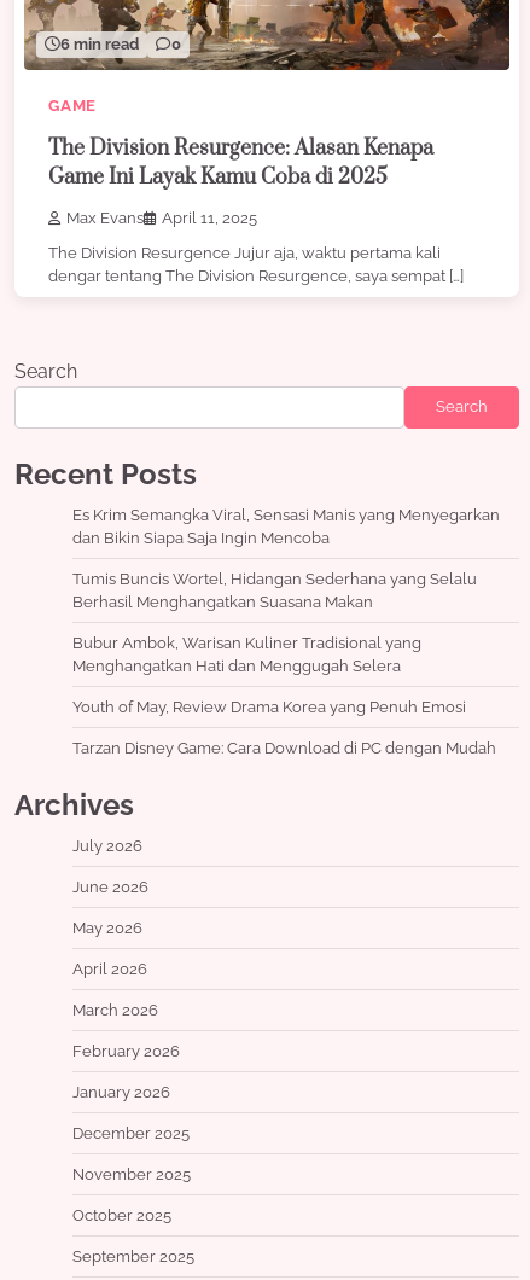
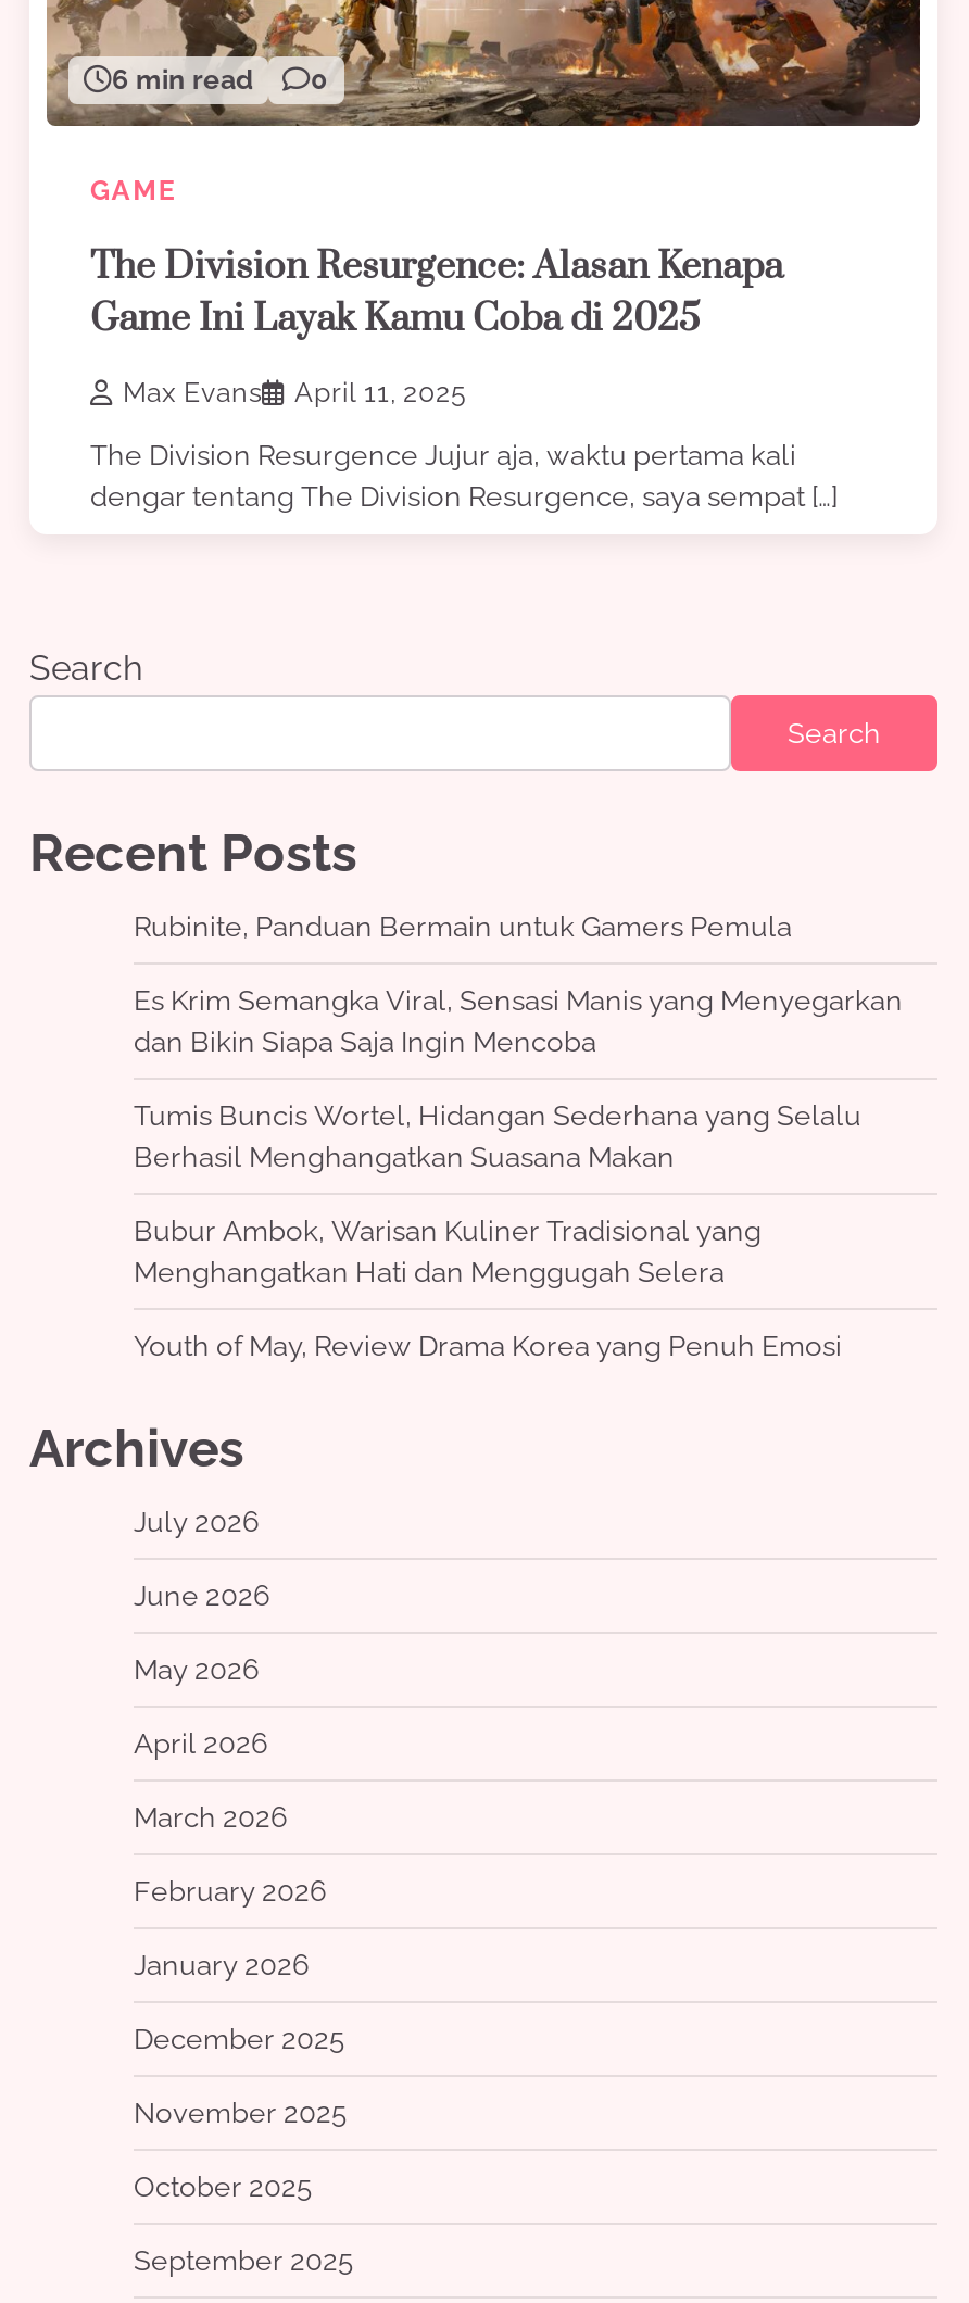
none -> [134,910,792,943] Rubinite, Panduan Bermain untuk Gamers Pemula
moved [72,506,500,716] -> [134,984,903,1362]: Es Krim Semangka Viral, Sensasi Manis yang Menyegarkan | dan Bikin Siapa Saja Ingin Mencoba | Tumis Buncis Wortel, Hidangan Sederhana yang Selalu | Berhasil Menghangatkan Suasana Makan | Bubur Ambok, Warisan Kuliner Tradisional yang | Menghangatkan Hati dan Menggugah Selera | Youth of May, Review Drama Korea yang Penuh Emosi
[72,739,496,757] Tarzan Disney Game: Cara Download di PC dengan Mudah -> none

